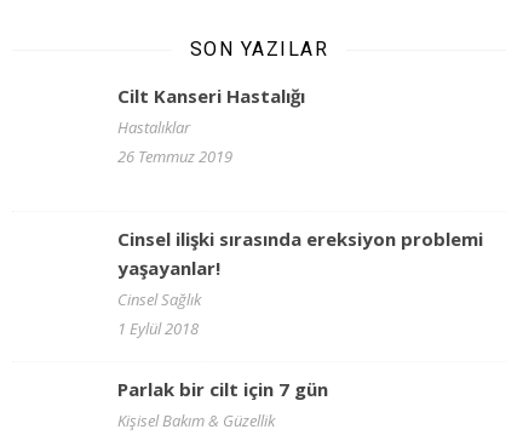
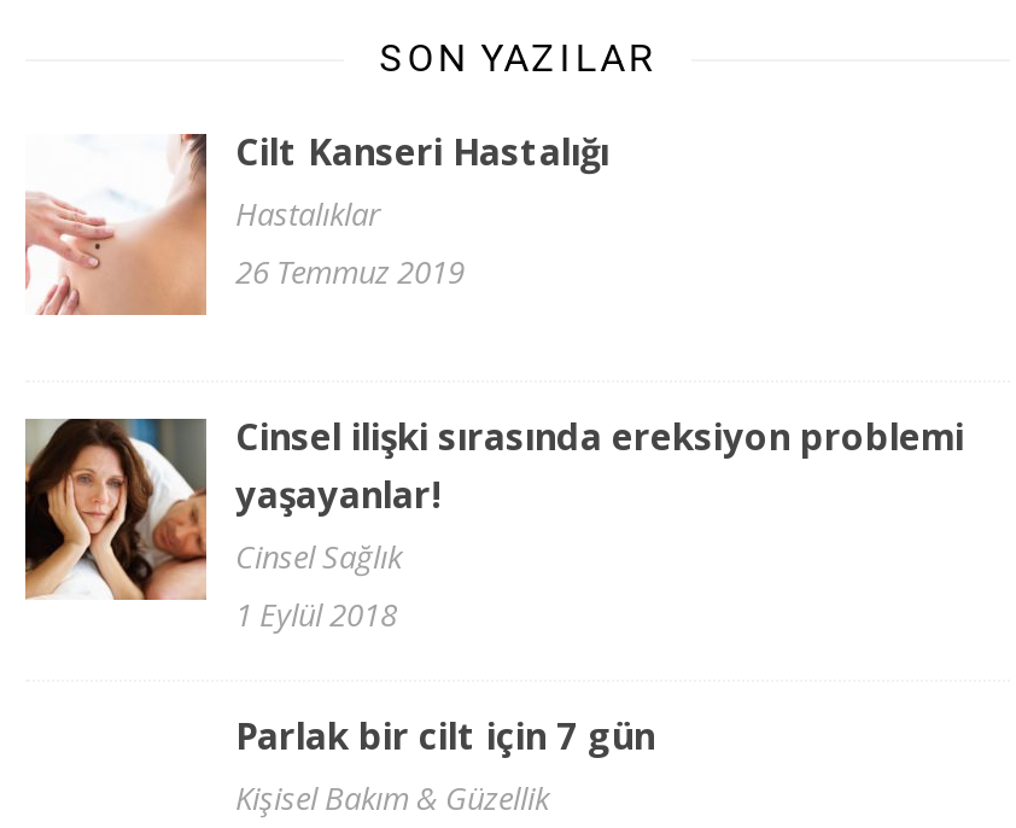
none -> [23,130,209,316] [image]
none -> [23,415,209,603] [image]

